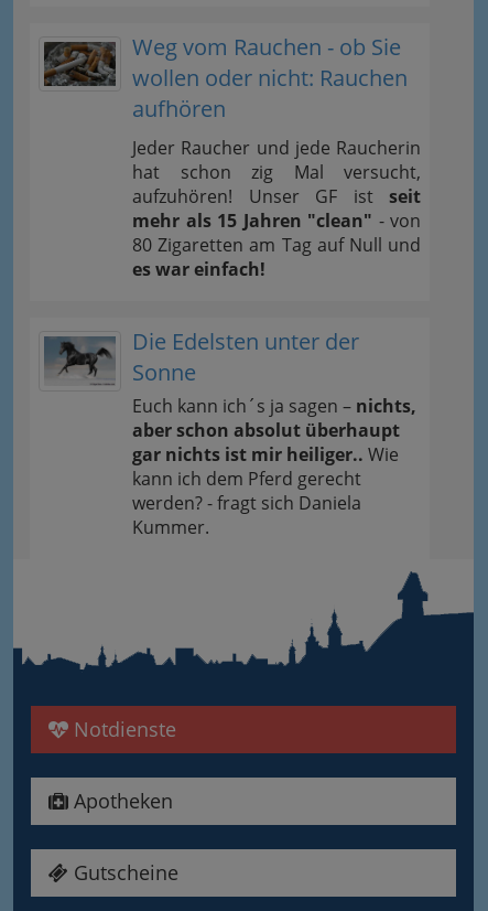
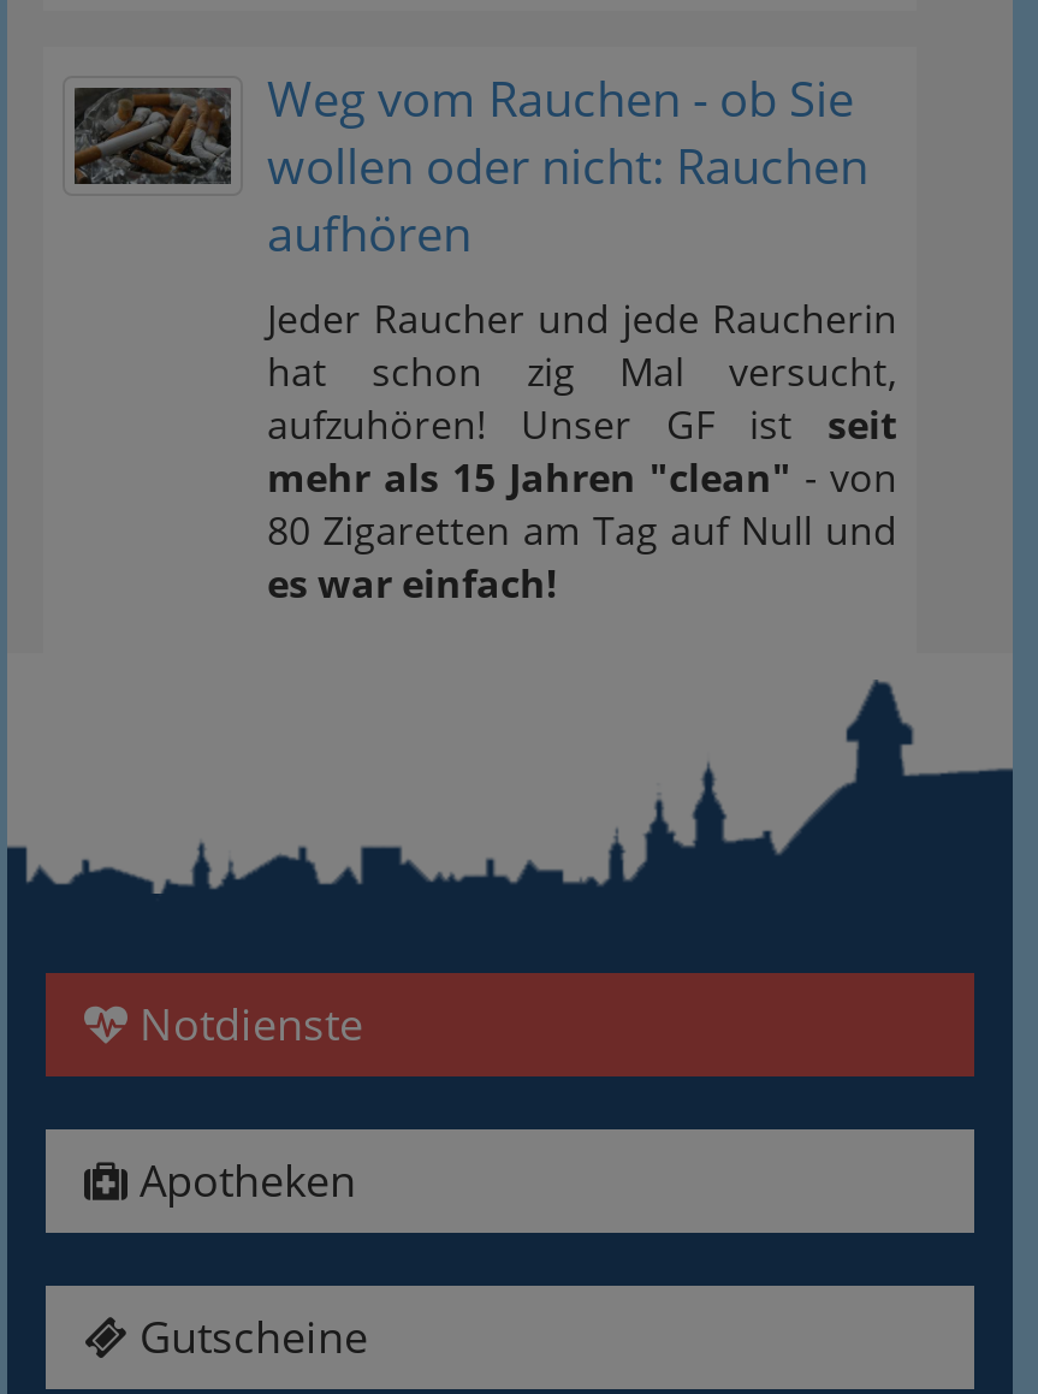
[43,326,416,539] [image] | Die Edelsten unter der | Sonne | Euch kann ich´s ja sagen – nichts, | aber schon absolut überhaupt | gar nichts ist mir heiliger.. Wie | kann ich dem Pferd gerecht | werden? - fragt sich Daniela | Kummer. -> none

